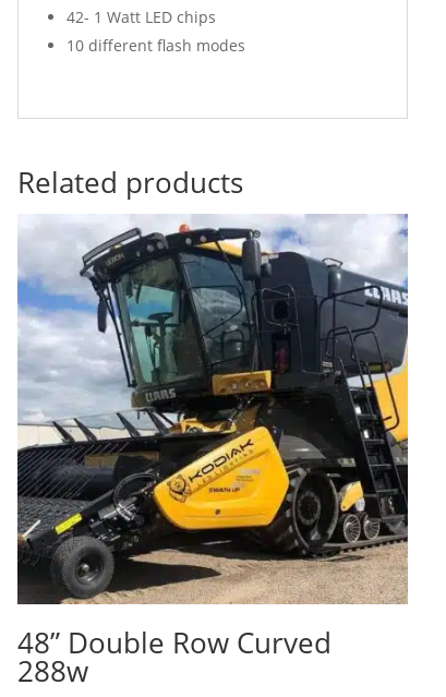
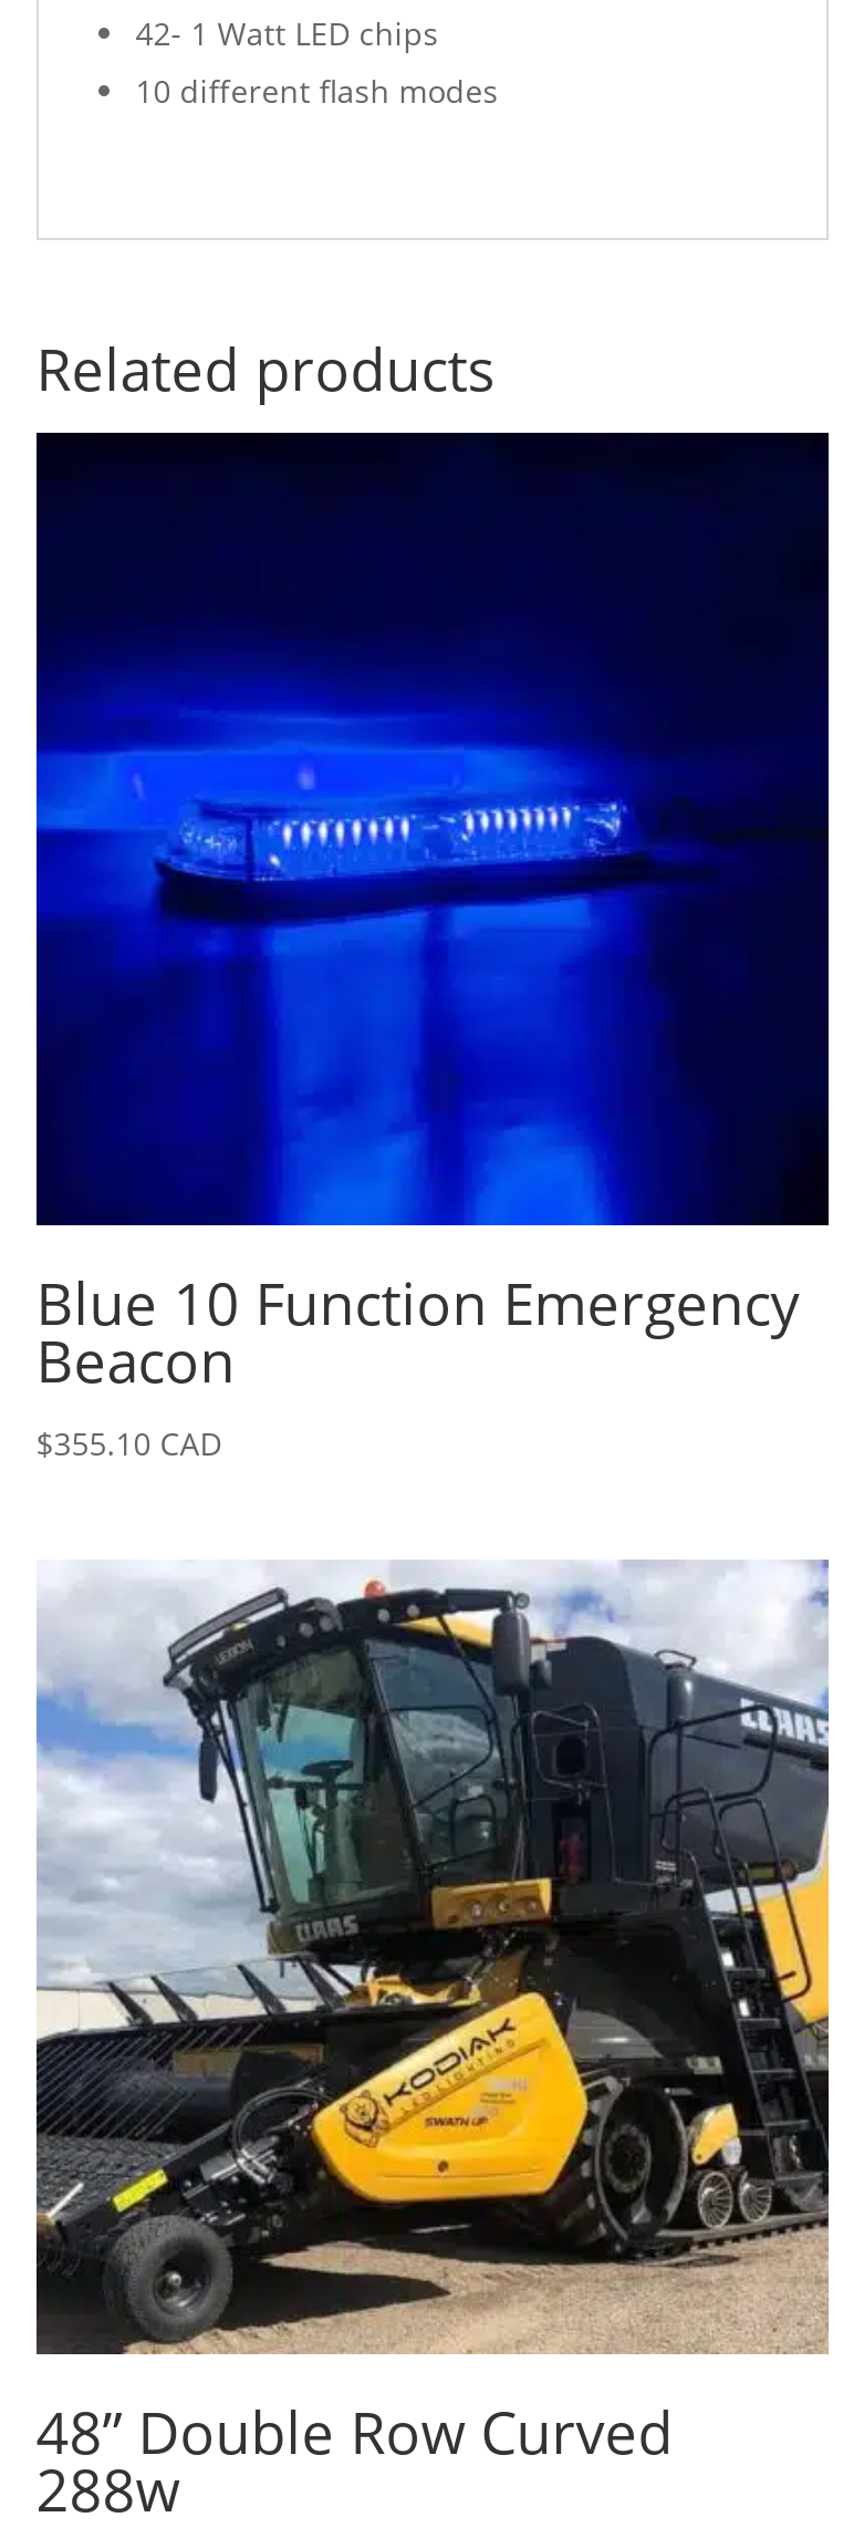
none -> [34,431,831,1465] [image] | Blue 10 Function Emergency | Beacon | $355.10 CAD

